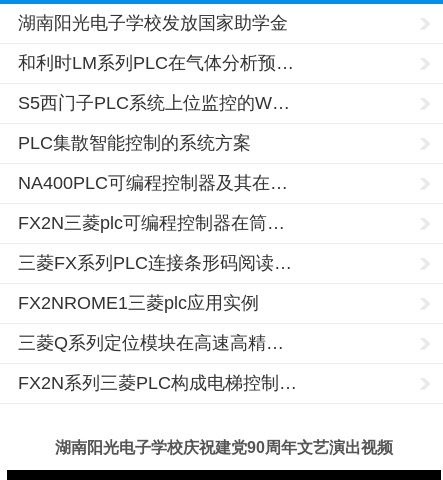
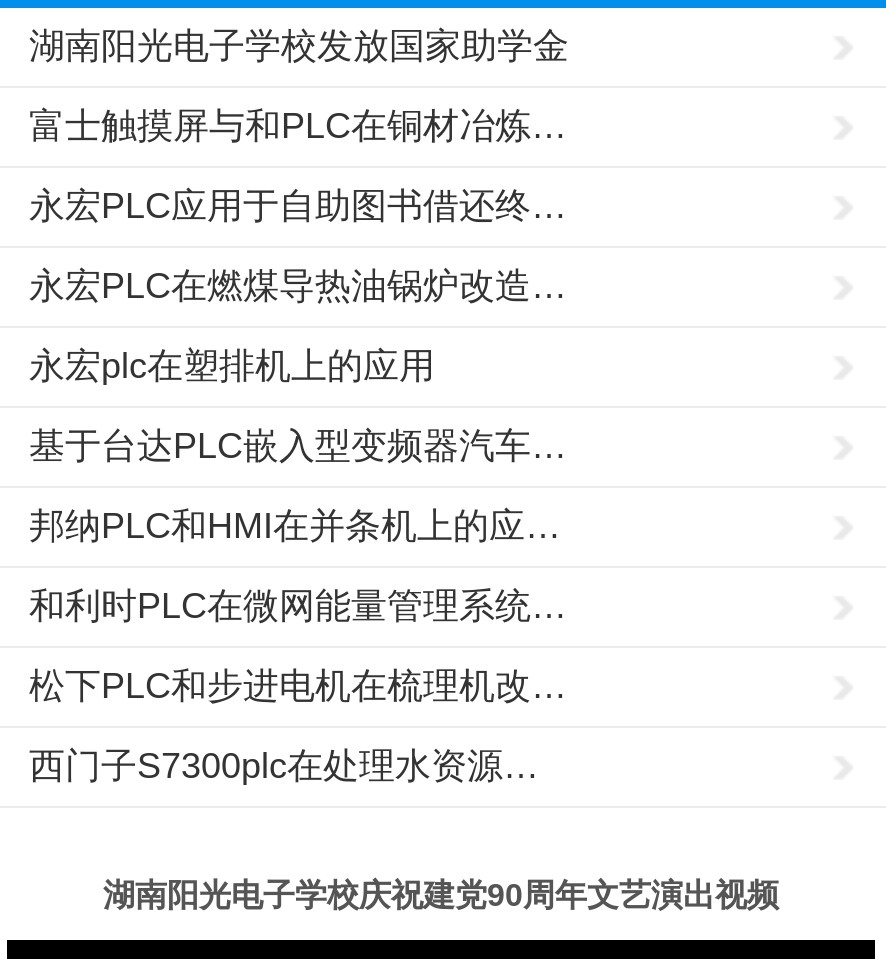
[18,53,294,73] 和利时LM系列PLC在气体分析预… -> [29,106,567,146] 富士触摸屏与和PLC在铜材冶炼…
[18,93,290,113] S5西门子PLC系统上位监控的W… -> [29,186,567,226] 永宏PLC应用于自助图书借还终…
[18,133,251,153] PLC集散智能控制的系统方案 -> [29,266,567,306] 永宏PLC在燃煤导热油锅炉改造…
[18,173,288,193] NA400PLC可编程控制器及其在… -> [29,346,435,386] 永宏plc在塑排机上的应用
[18,213,285,233] FX2N三菱plc可编程控制器在筒… -> [29,426,567,466] 基于台达PLC嵌入型变频器汽车…
[18,253,292,273] 三菱FX系列PLC连接条形码阅读… -> [29,506,561,546] 邦纳PLC和HMI在并条机上的应…
[18,293,259,313] FX2NROME1三菱plc应用实例 -> [29,586,567,626] 和利时PLC在微网能量管理系统…
[18,333,284,353] 三菱Q系列定位模块在高速高精… -> [29,666,567,706] 松下PLC和步进电机在梳理机改…
[18,373,297,393] FX2N系列三菱PLC构成电梯控制… -> [29,746,539,786] 西门子S7300plc在处理水资源…

